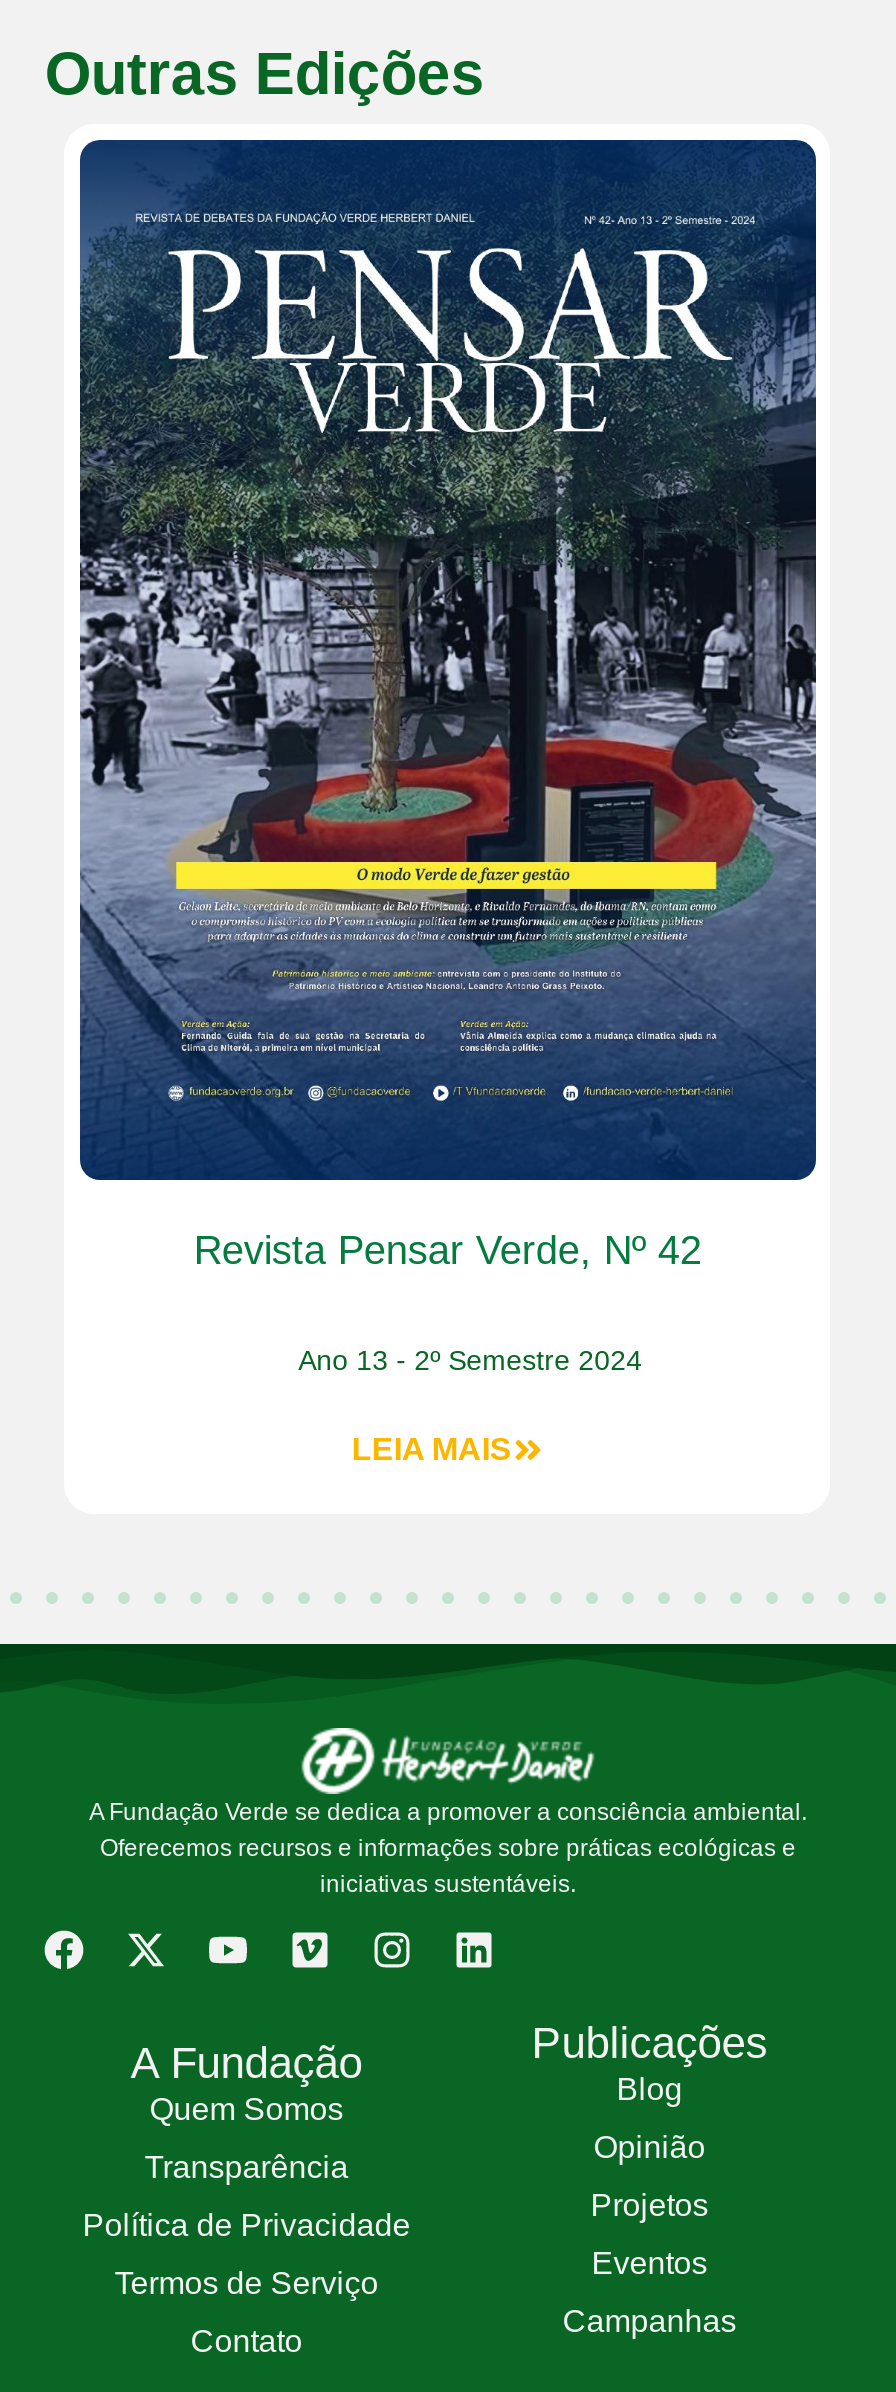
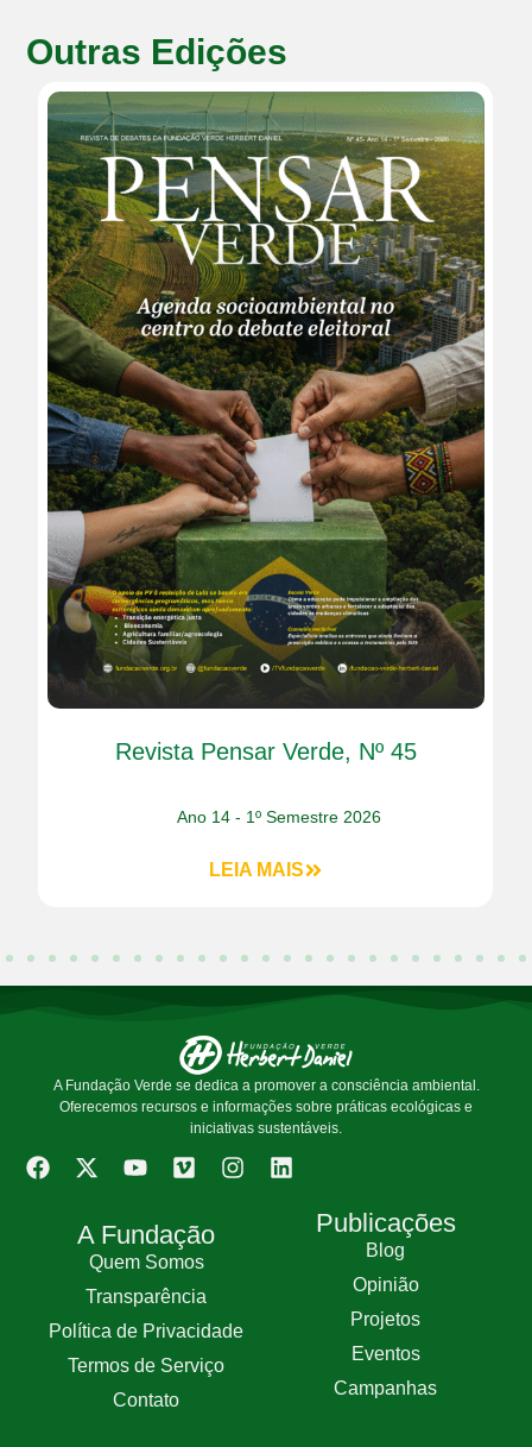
[78,138,818,1272] [image] | Revista Pensar Verde, Nº 42 -> [46,90,486,764] [image] | Revista Pensar Verde, Nº 45
[298,1345,642,1377] Ano 13 - 2º Semestre 2024 -> [177,807,381,826] Ano 14 - 1º Semestre 2026

